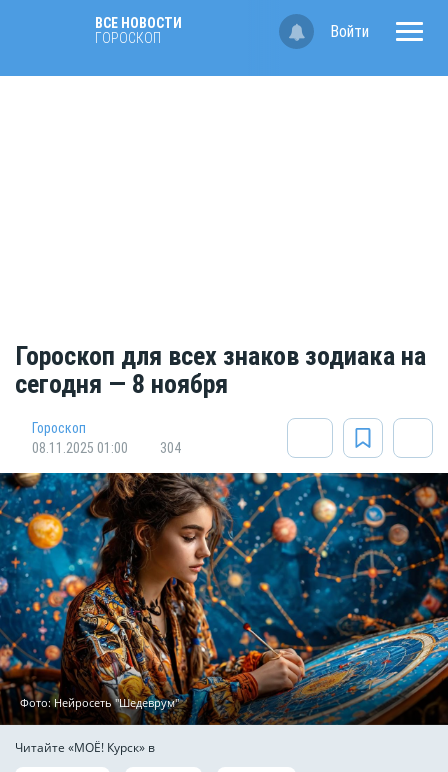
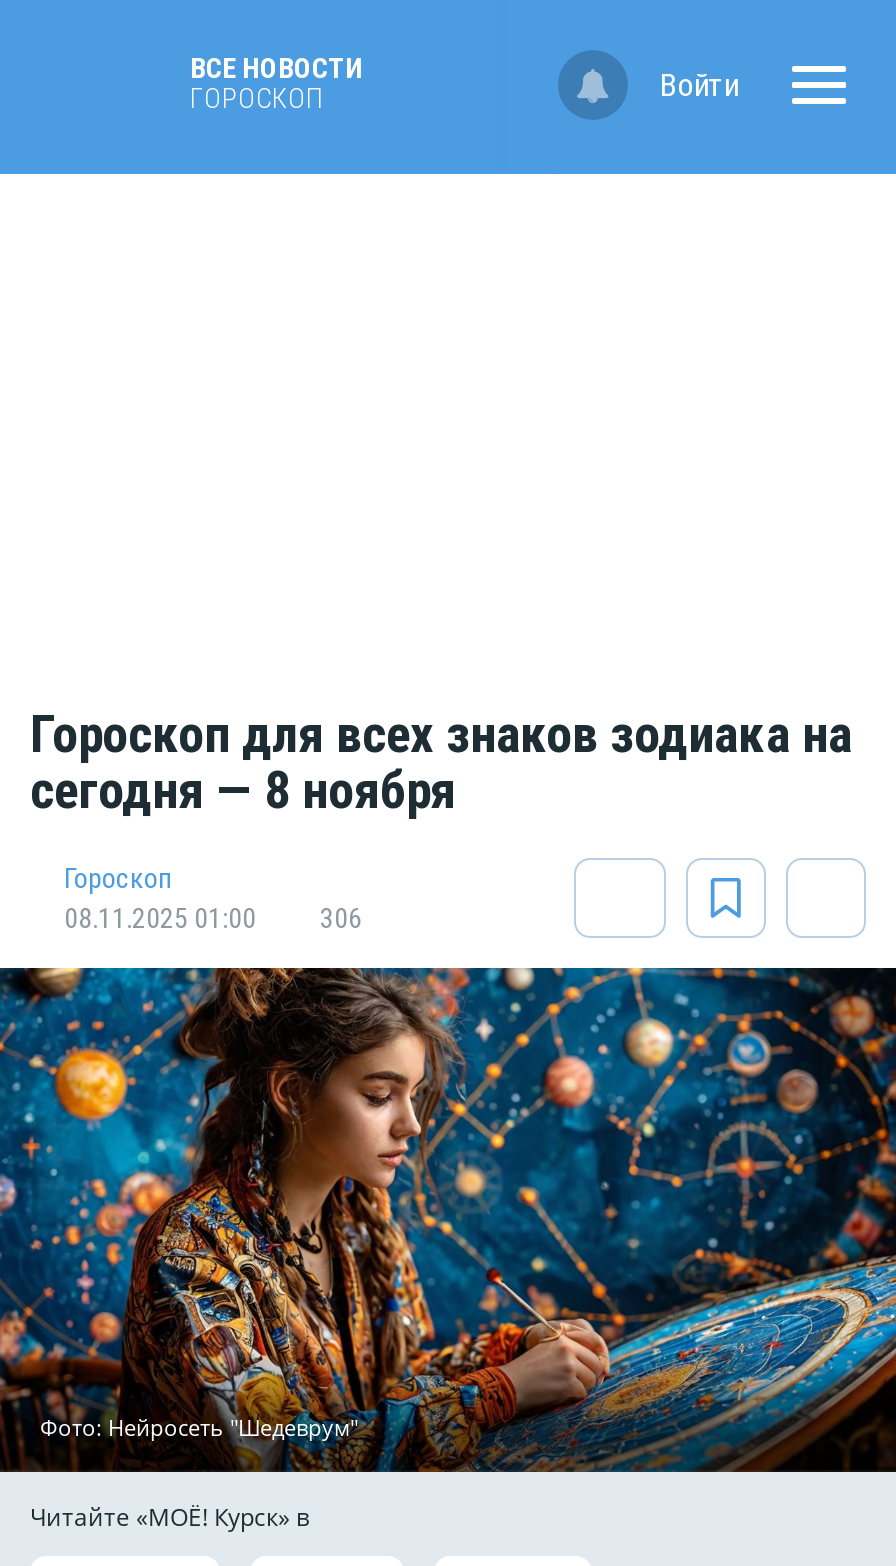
[32,440,181,456] 08.11.2025 01:00 304 -> [64,903,362,935] 08.11.2025 01:00 306

